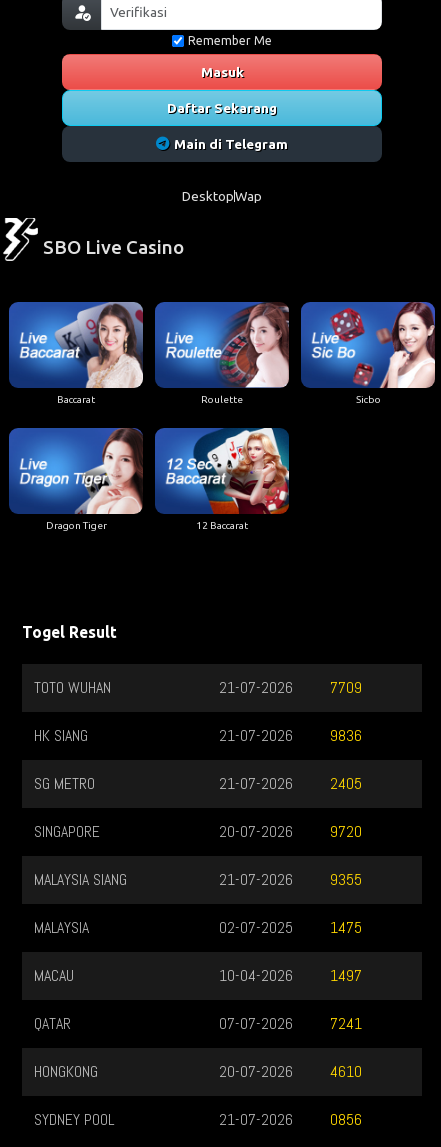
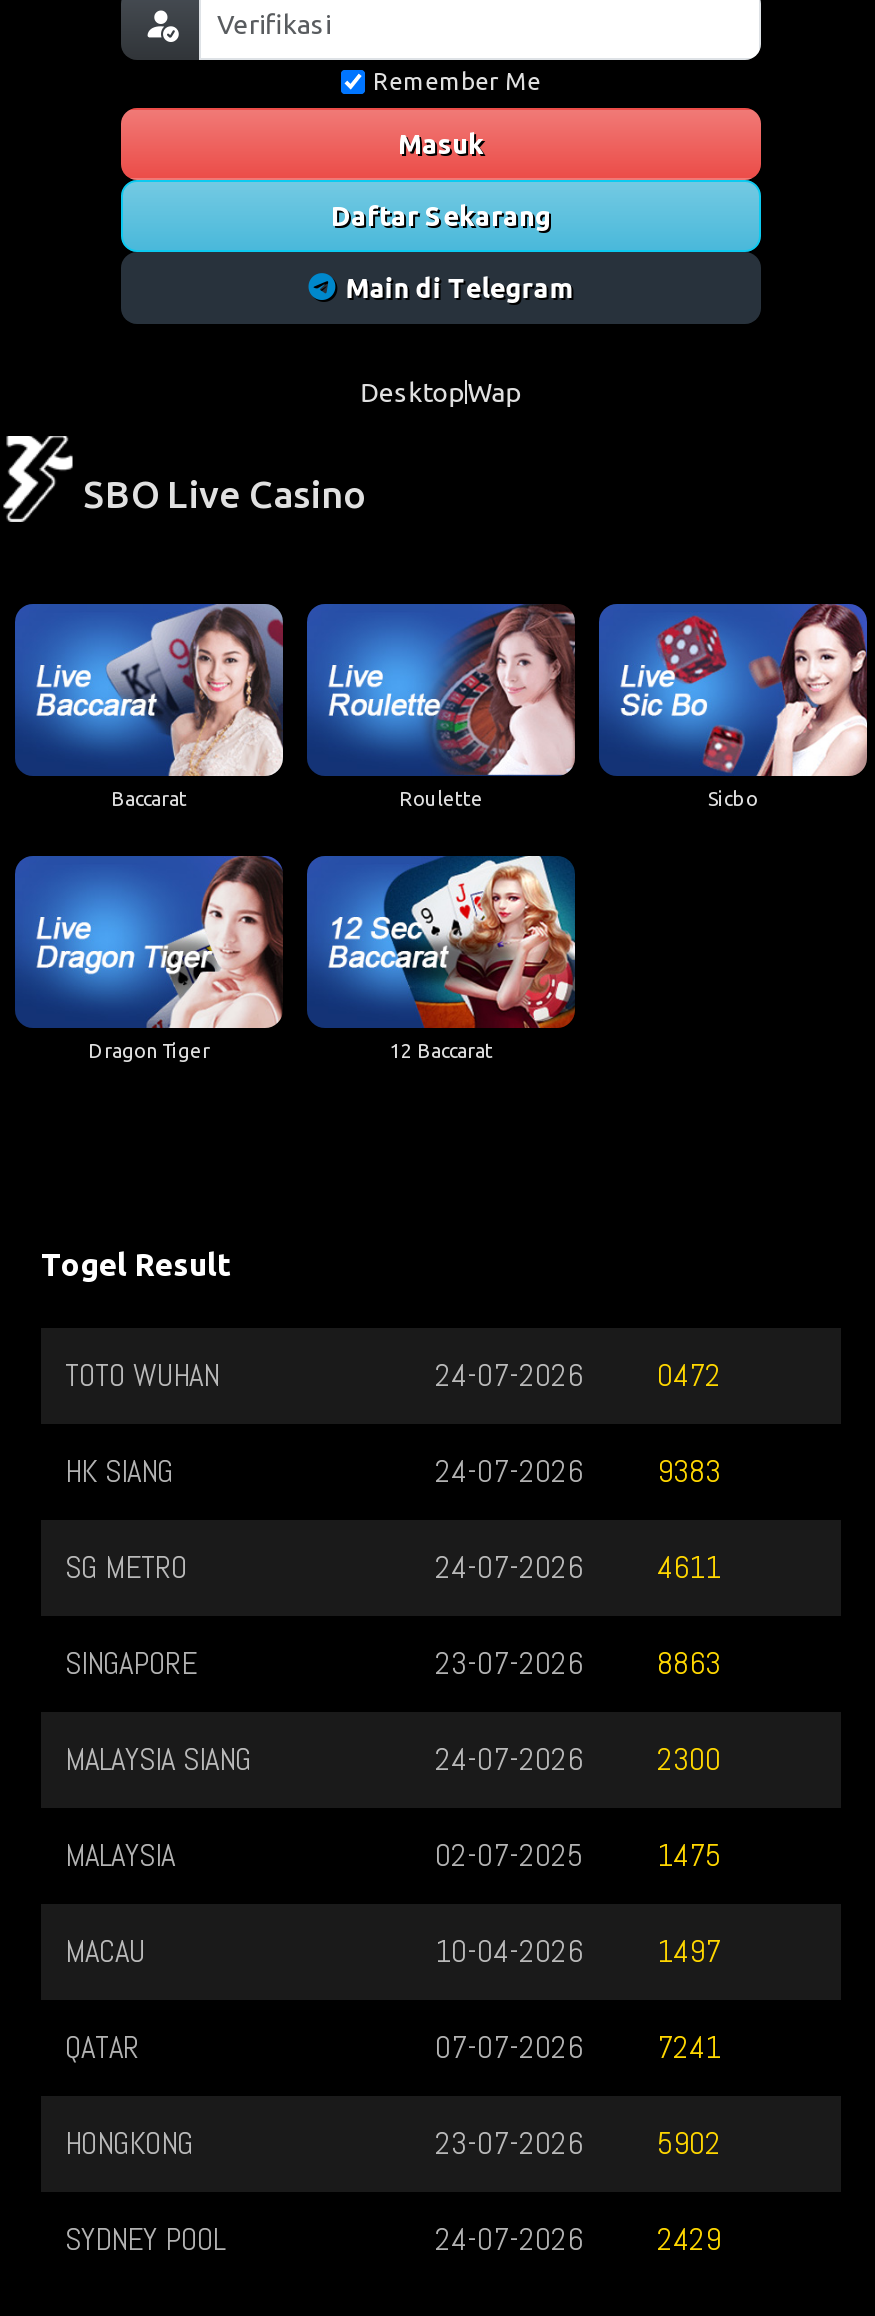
[219,678,293,698] 21-07-2026 -> [435,1355,583,1395] 24-07-2026
[330,678,362,698] 7709 -> [657,1356,721,1396] 0472
[219,726,293,746] 21-07-2026 -> [435,1451,583,1491] 24-07-2026
[330,726,362,746] 9836 -> [657,1452,721,1492] 9383
[219,774,293,794] 21-07-2026 -> [435,1547,583,1587] 24-07-2026
[330,774,362,794] 2405 -> [657,1548,721,1588] 4611
[219,822,293,842] 20-07-2026 -> [435,1643,583,1683] 23-07-2026
[330,822,362,842] 9720 -> [657,1644,721,1684] 8863
[219,870,293,890] 21-07-2026 -> [435,1739,583,1779] 24-07-2026
[330,870,362,890] 9355 -> [657,1740,721,1780] 2300
[219,1062,293,1082] 20-07-2026 -> [435,2123,583,2163] 23-07-2026
[330,1062,362,1082] 4610 -> [657,2124,721,2164] 5902
[219,1110,293,1130] 21-07-2026 -> [435,2219,583,2259] 24-07-2026
[330,1110,362,1130] 0856 -> [657,2220,721,2260] 2429

